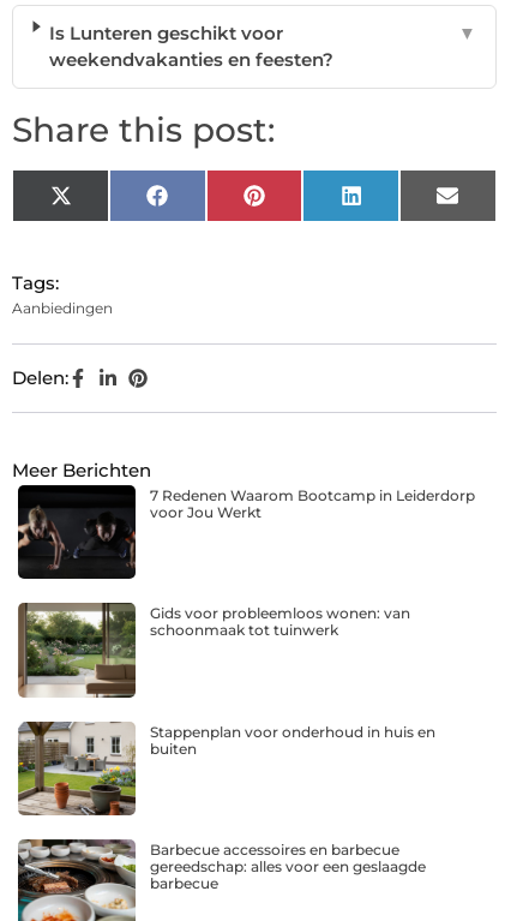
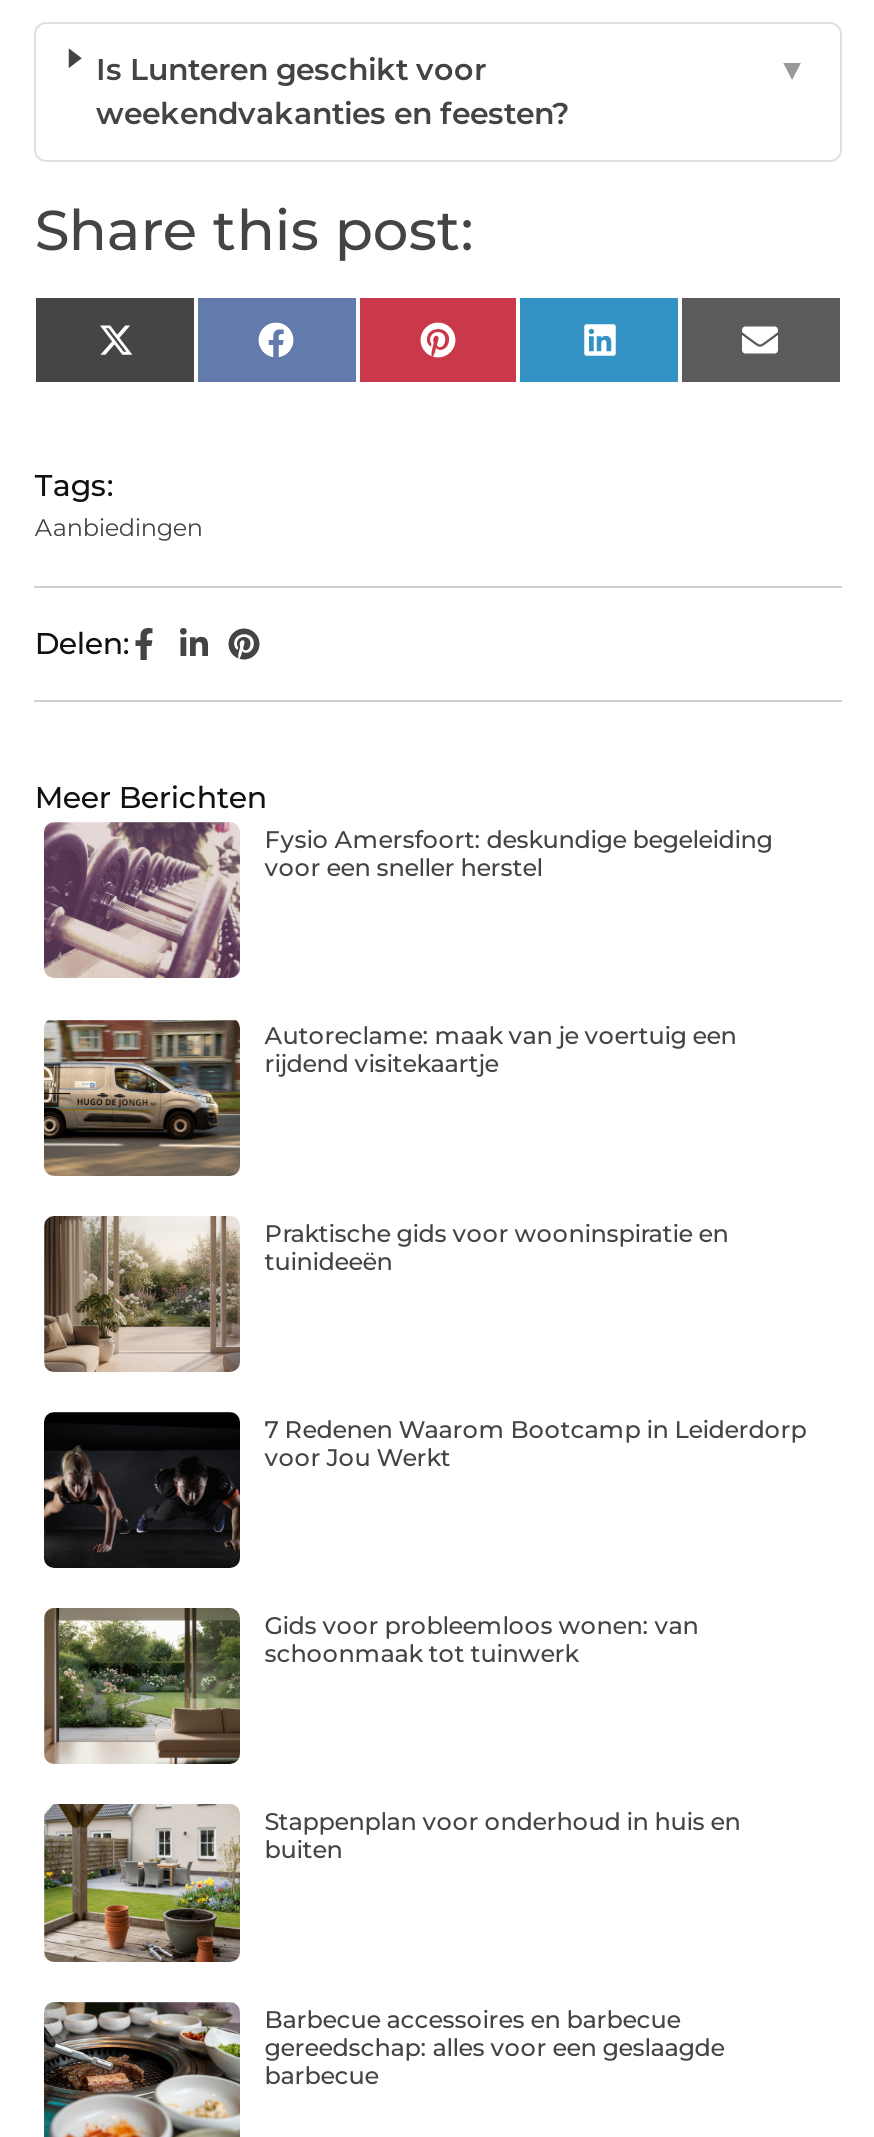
none -> [42,822,772,980] [image] | Fysio Amersfoort: deskundige begeleiding | voor een sneller herstel
none -> [42,1018,736,1176] [image] | Autoreclame: maak van je voertuig een | rijdend visitekaartje
none -> [44,1216,728,1372] [image] | Praktische gids voor wooninspiratie en | tuinideeën

